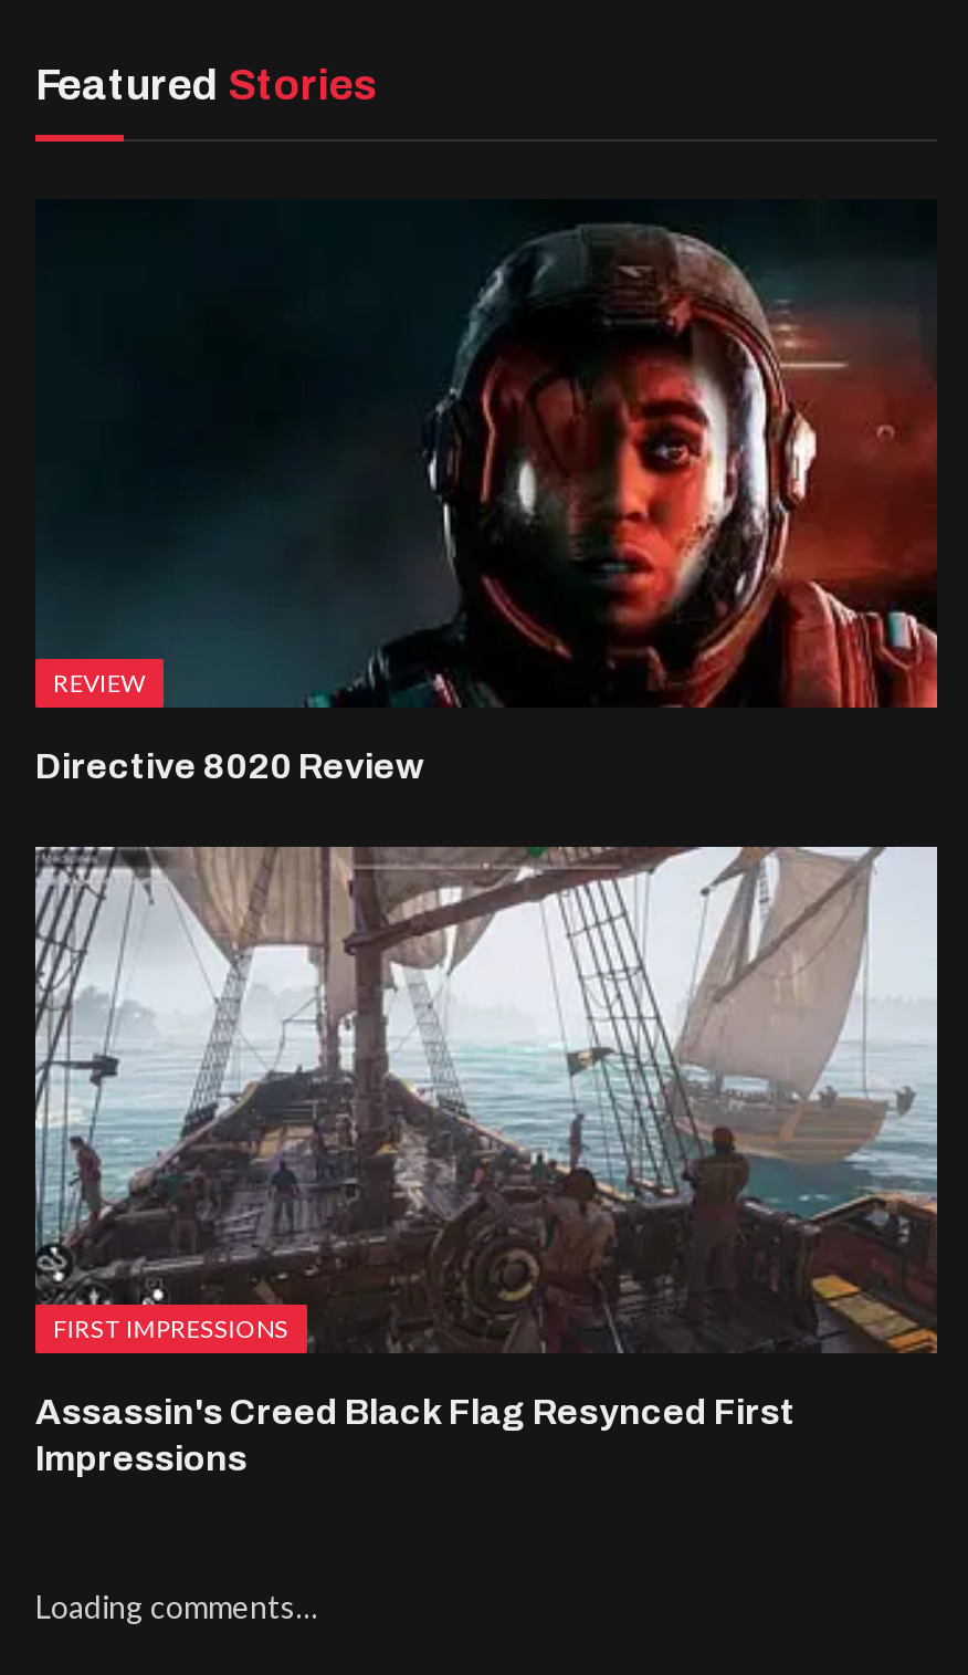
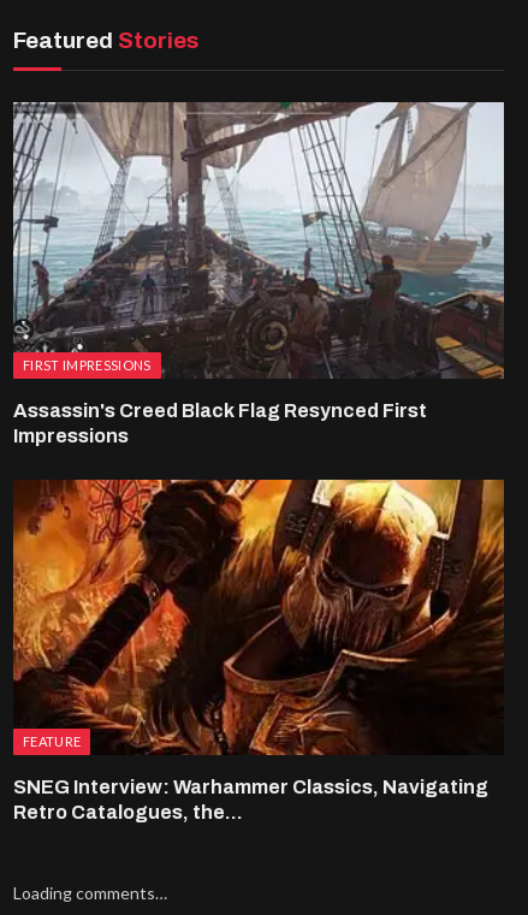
[35,223,939,784] [image] | REVIEW | Directive 8020 Review -> none
[38,582,387,708] [image] -> none
moved [31,842,941,1477] -> [11,101,506,446]: [image] | FIRST IMPRESSIONS | Assassin's Creed Black Flag Resynced First | Impressions
none -> [12,479,505,823] [image] | FEATURE | SNEG Interview: Warhammer Classics, Navigating | Retro Catalogues, the...

